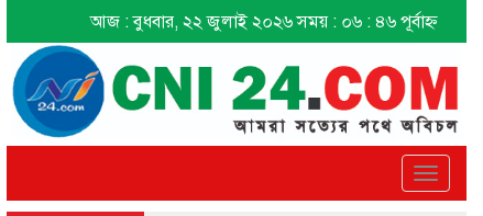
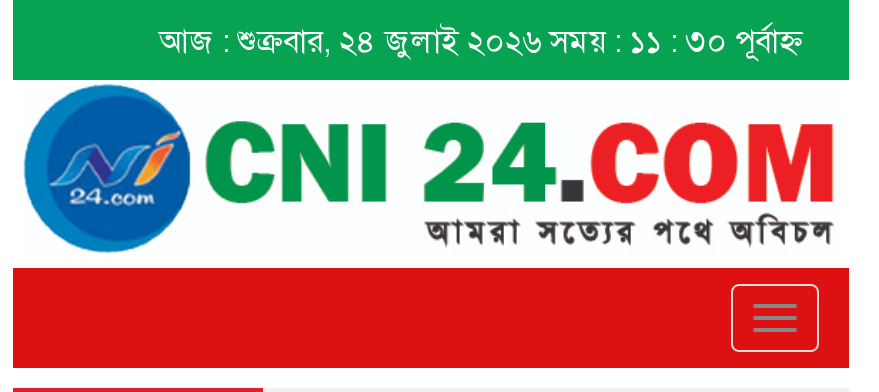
[90,11,438,33] আজ : বুধবার, ২২ জুলাই ২০২৬ সময় : ০৬ : ৪৬ পূর্বাহ্ন -> [159,22,803,62] আজ : শুক্রবার, ২৪ জুলাই ২০২৬ সময় : ১১ : ৩০ পূর্বাহ্ন

